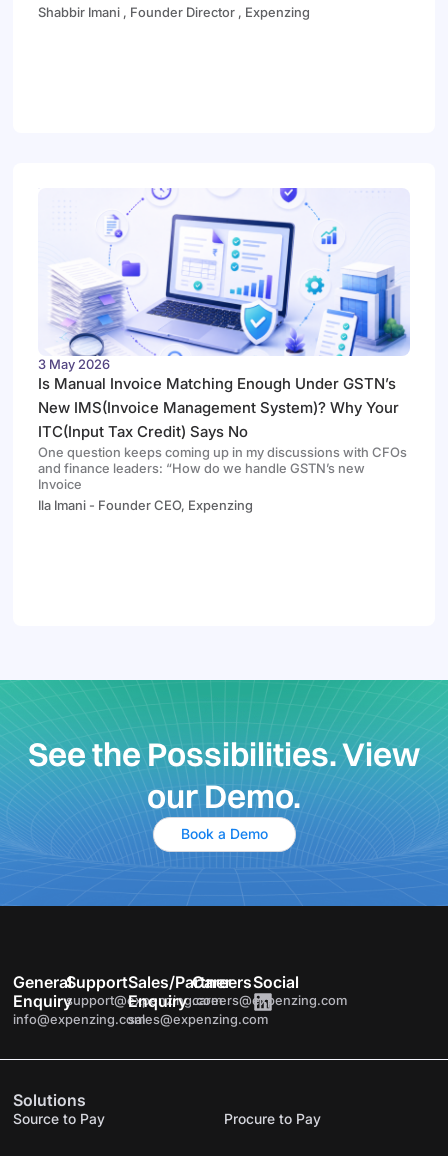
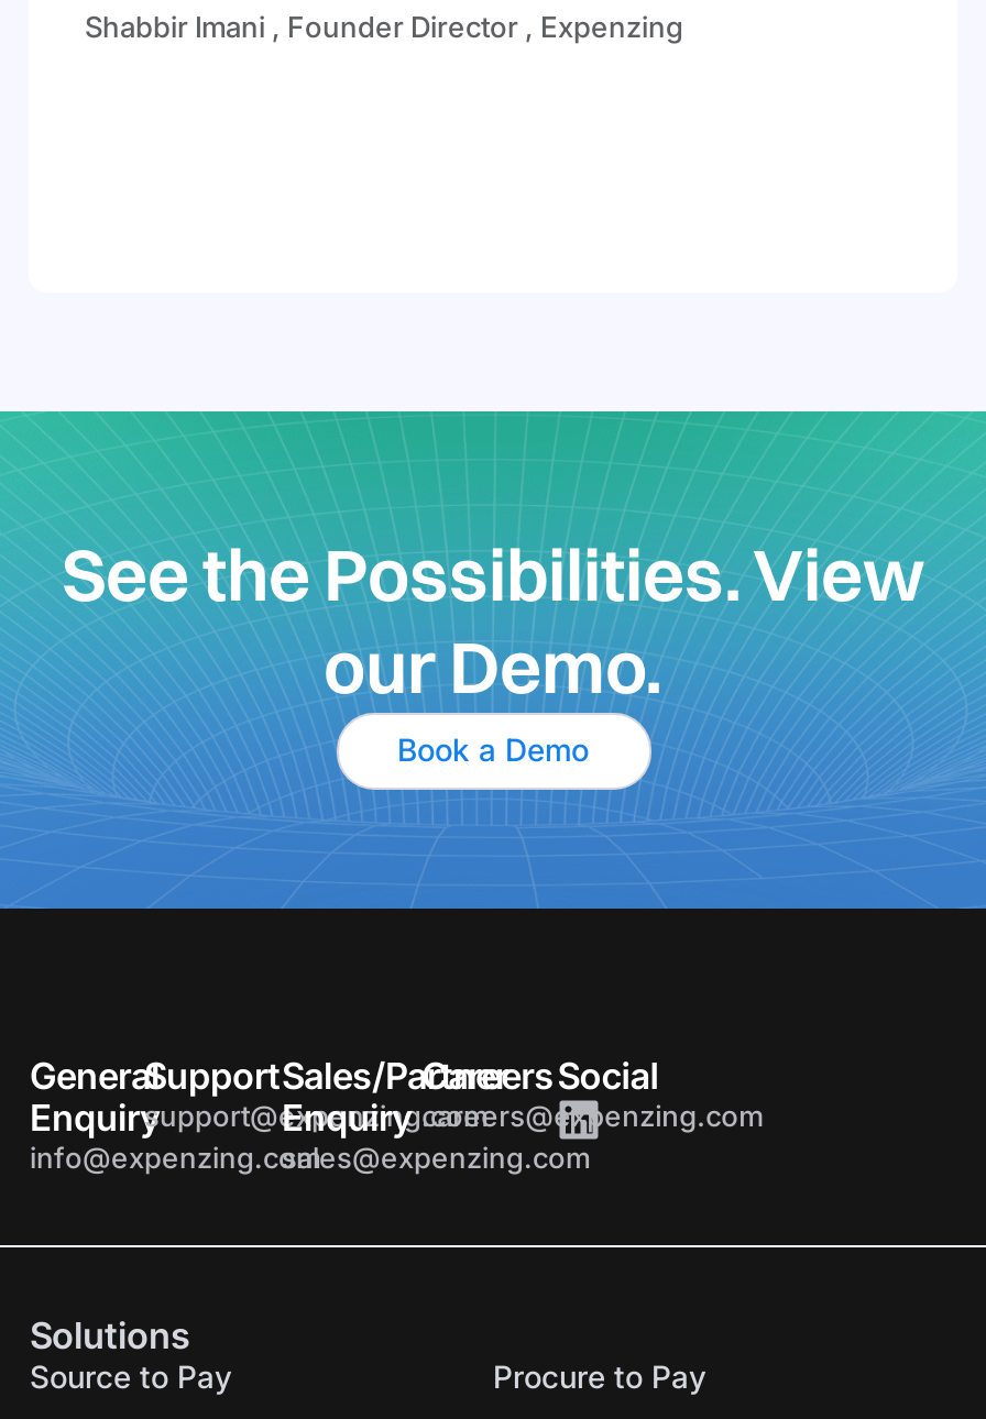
[38,187,410,513] [image] | 3 May 2026 | Is Manual Invoice Matching Enough Under GSTN’s | New IMS(Invoice Management System)? Why Your | ITC(Input Tax Credit) Says No | One question keeps coming up in my discussions with CFOs | and finance leaders: “How do we handle GSTN’s new | Invoice | Ila Imani - Founder CEO, Expenzing -> none

